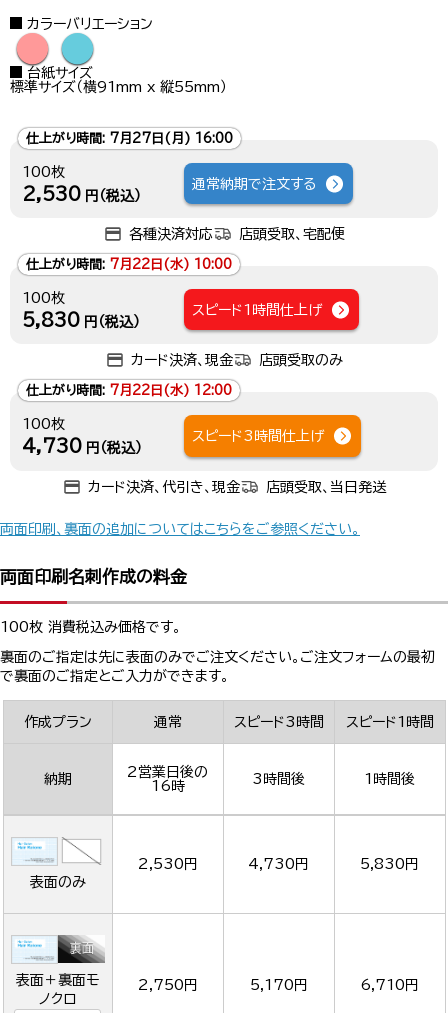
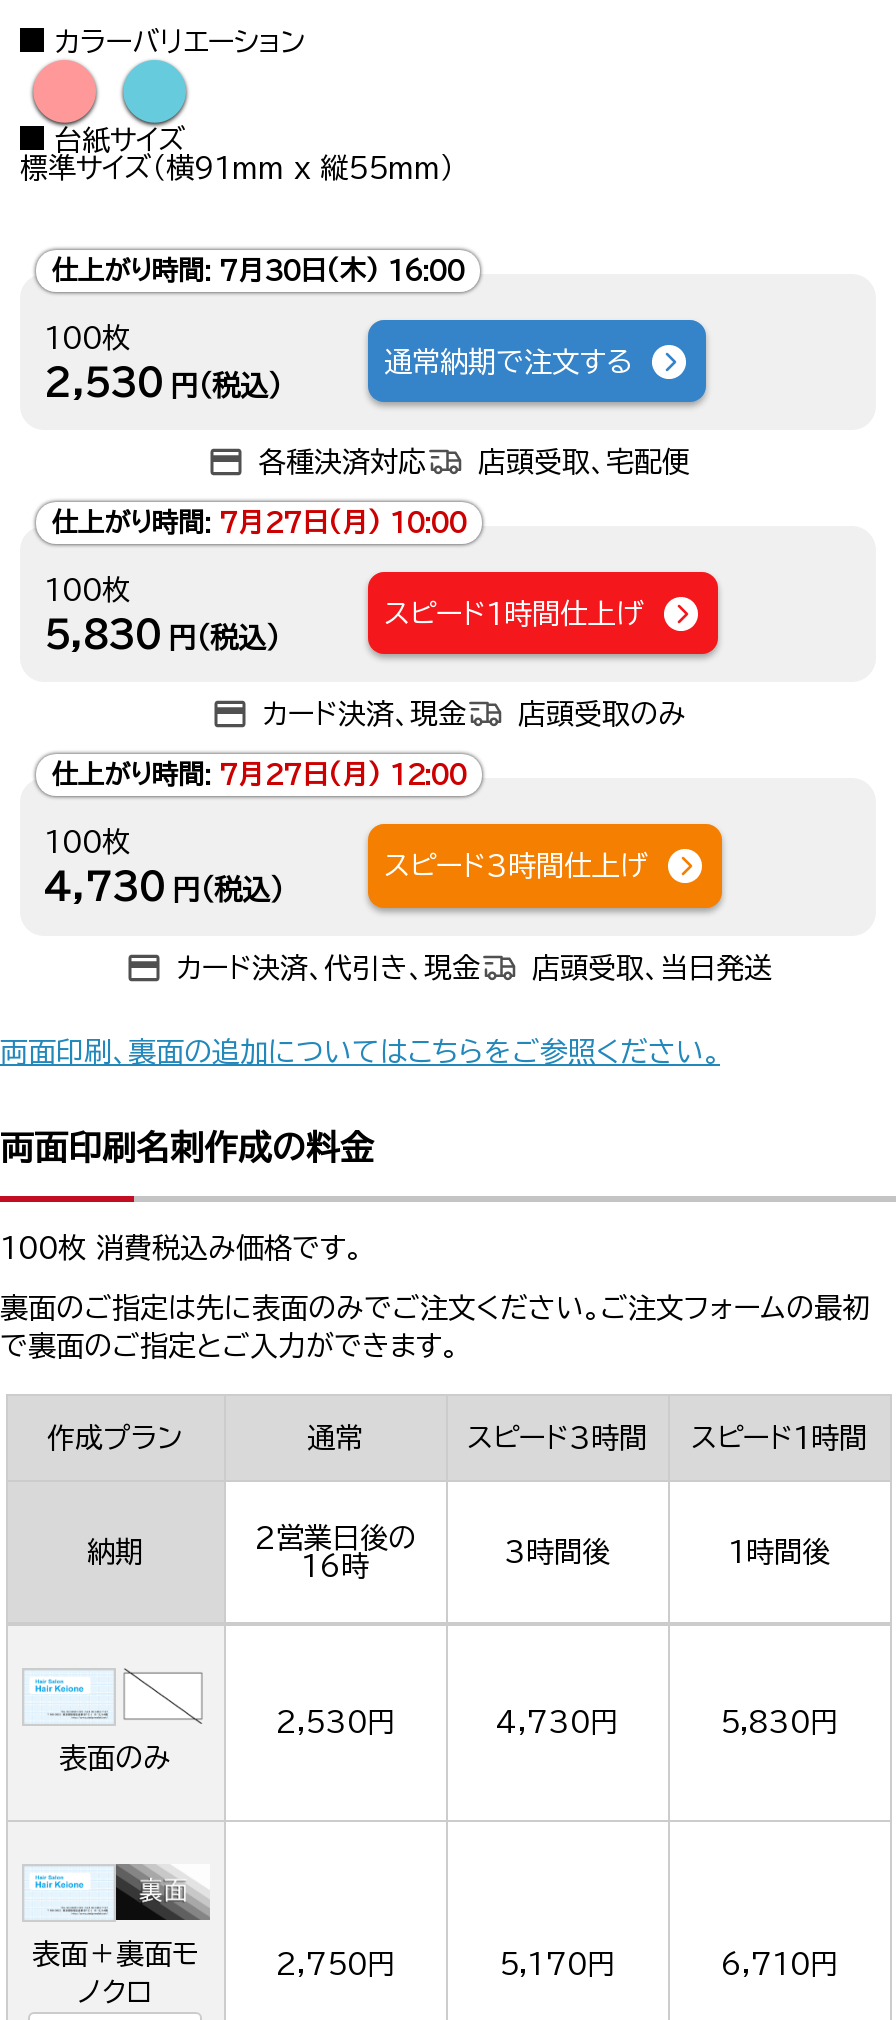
[26,132,233,145] 仕上がり時間: 7月27日(月) 16:00 -> [52,258,464,284] 仕上がり時間: 7月30日(木) 16:00
[26,258,232,271] 仕上がり時間: 7月22日(水) 10:00 -> [52,511,466,537] 仕上がり時間: 7月27日(月) 10:00
[26,384,232,397] 仕上がり時間: 7月22日(水) 12:00 -> [52,763,466,789] 仕上がり時間: 7月27日(月) 12:00

